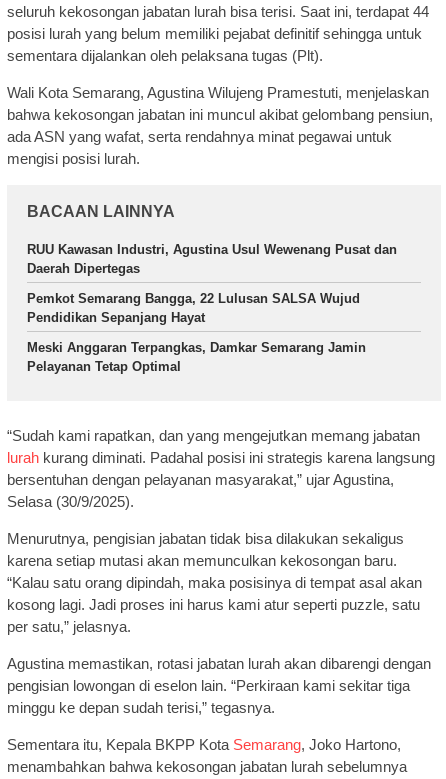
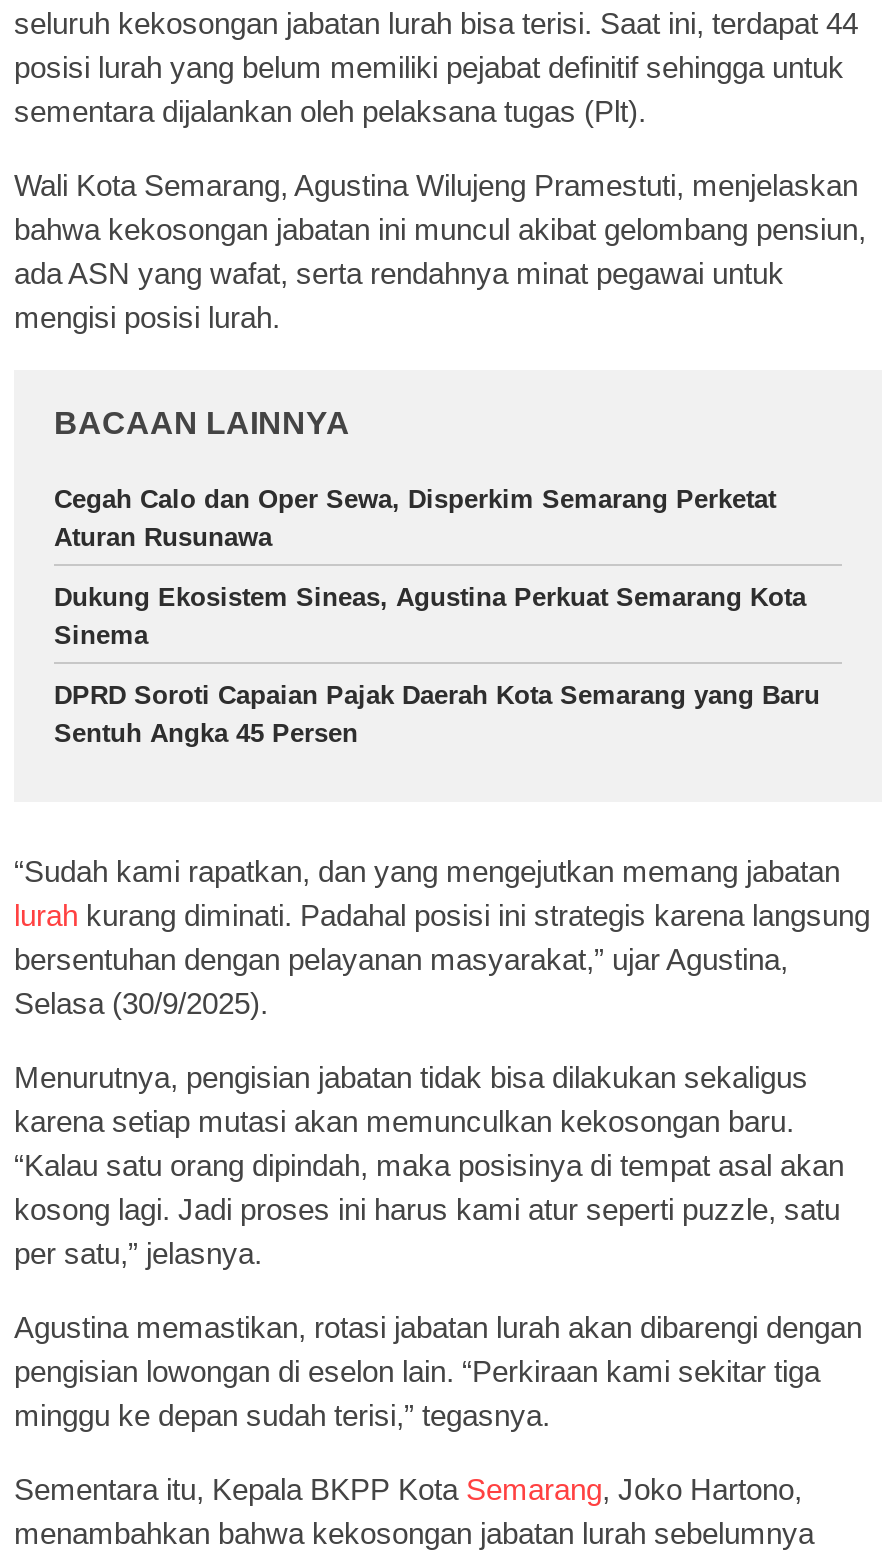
[27,242,397,276] RUU Kawasan Industri, Agustina Usul Wewenang Pusat dan | Daerah Dipertegas -> [54,484,776,552] Cegah Calo dan Oper Sewa, Disperkim Semarang Perketat | Aturan Rusunawa
[27,291,360,325] Pemkot Semarang Bangga, 22 Lulusan SALSA Wujud | Pendidikan Sepanjang Hayat -> [54,582,806,650] Dukung Ekosistem Sineas, Agustina Perkuat Semarang Kota | Sinema
[27,340,366,374] Meski Anggaran Terpangkas, Damkar Semarang Jamin | Pelayanan Tetap Optimal -> [54,680,820,748] DPRD Soroti Capaian Pajak Daerah Kota Semarang yang Baru | Sentuh Angka 45 Persen

